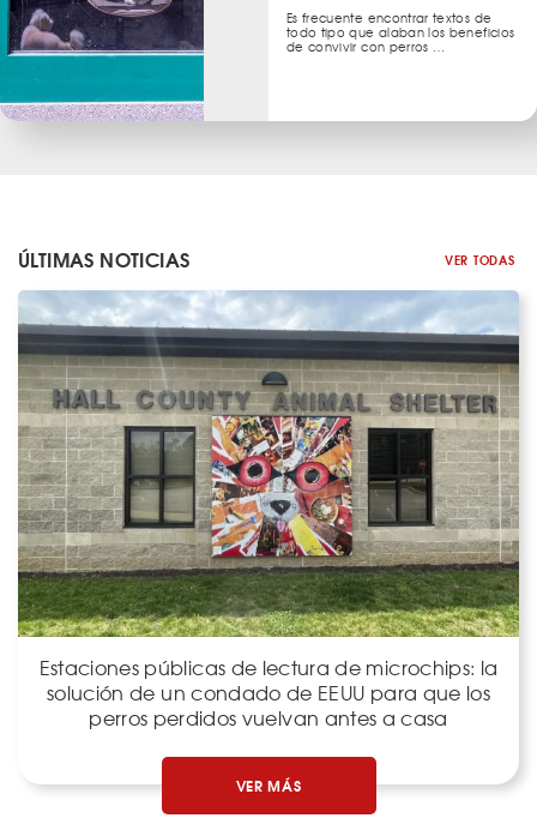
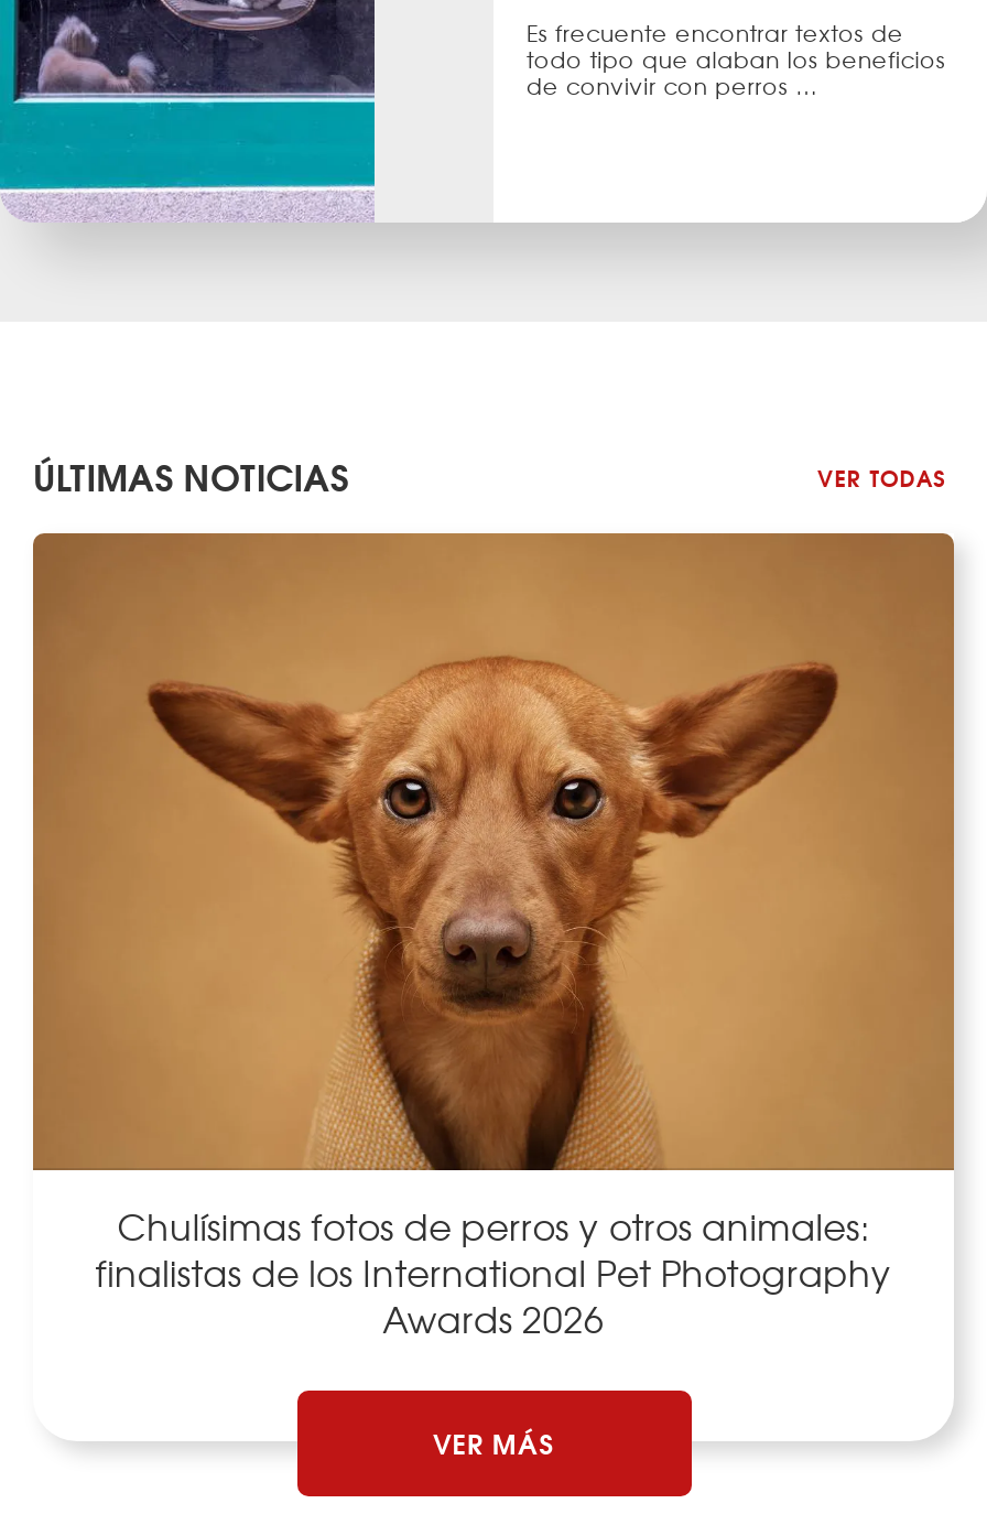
[17,290,520,732] [image] | Estaciones públicas de lectura de microchips: la | solución de un condado de EEUU para que los | perros perdidos vuelvan antes a casa -> [31,531,956,1344] [image] | Chulísimas fotos de perros y otros animales: | finalistas de los International Pet Photography | Awards 2026

